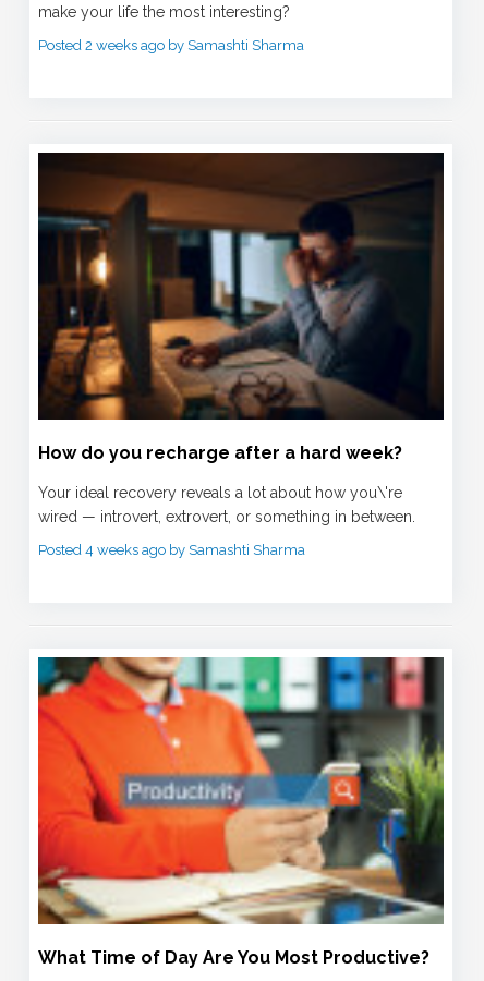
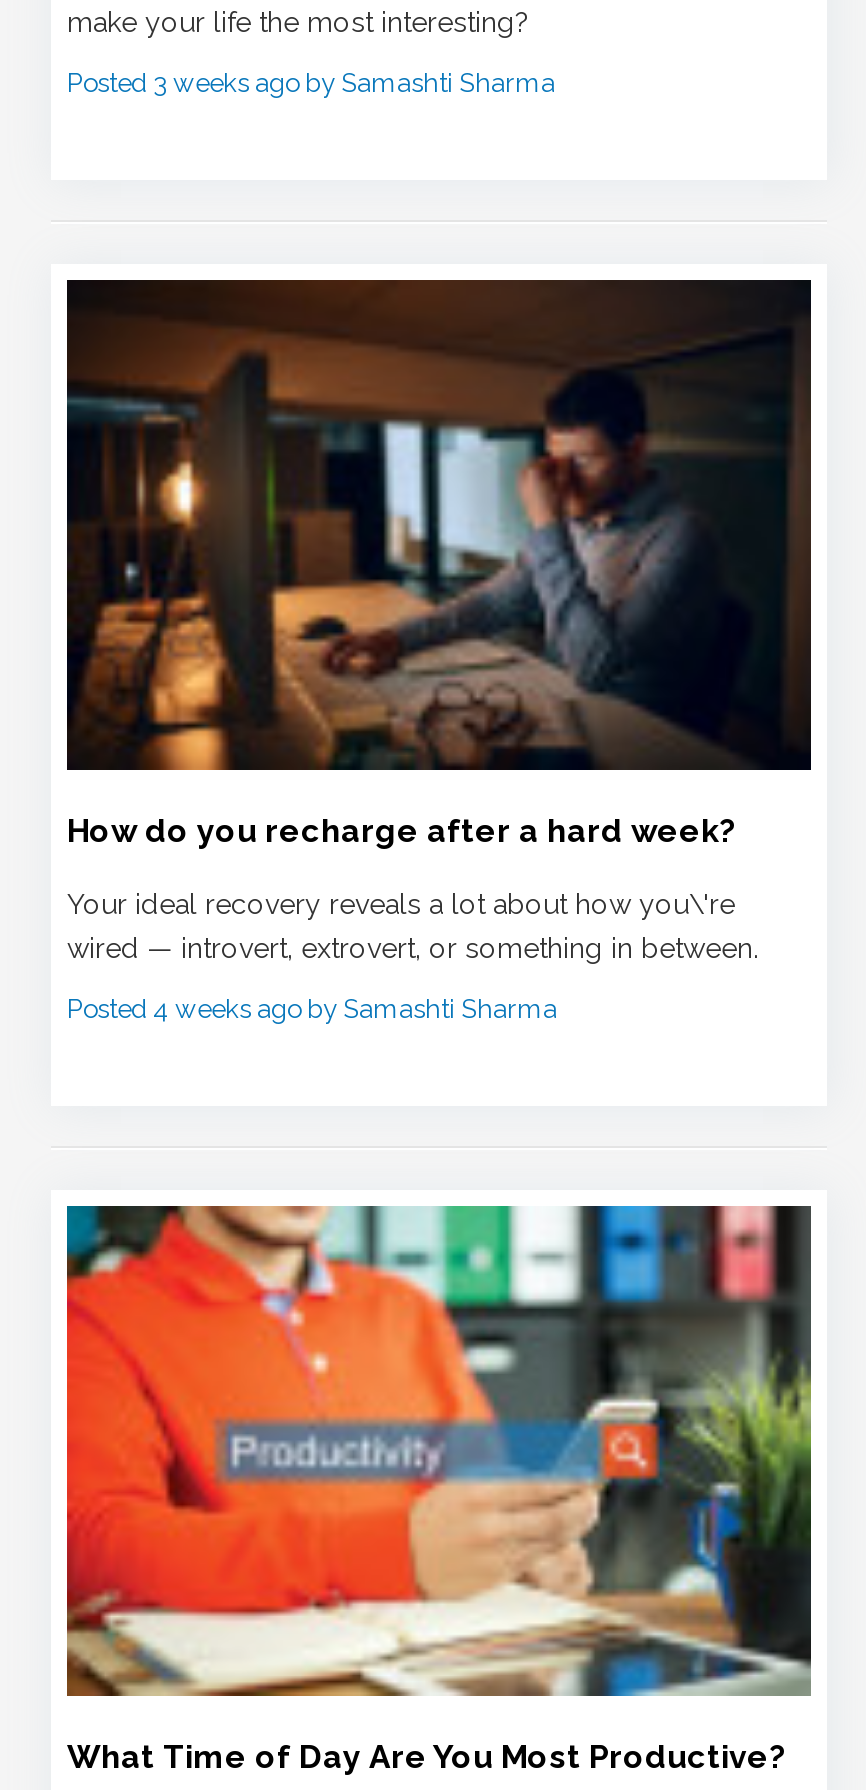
[38,37,304,54] Posted 2 weeks ago by Samashti Sharma -> [67,68,555,98] Posted 3 weeks ago by Samashti Sharma

